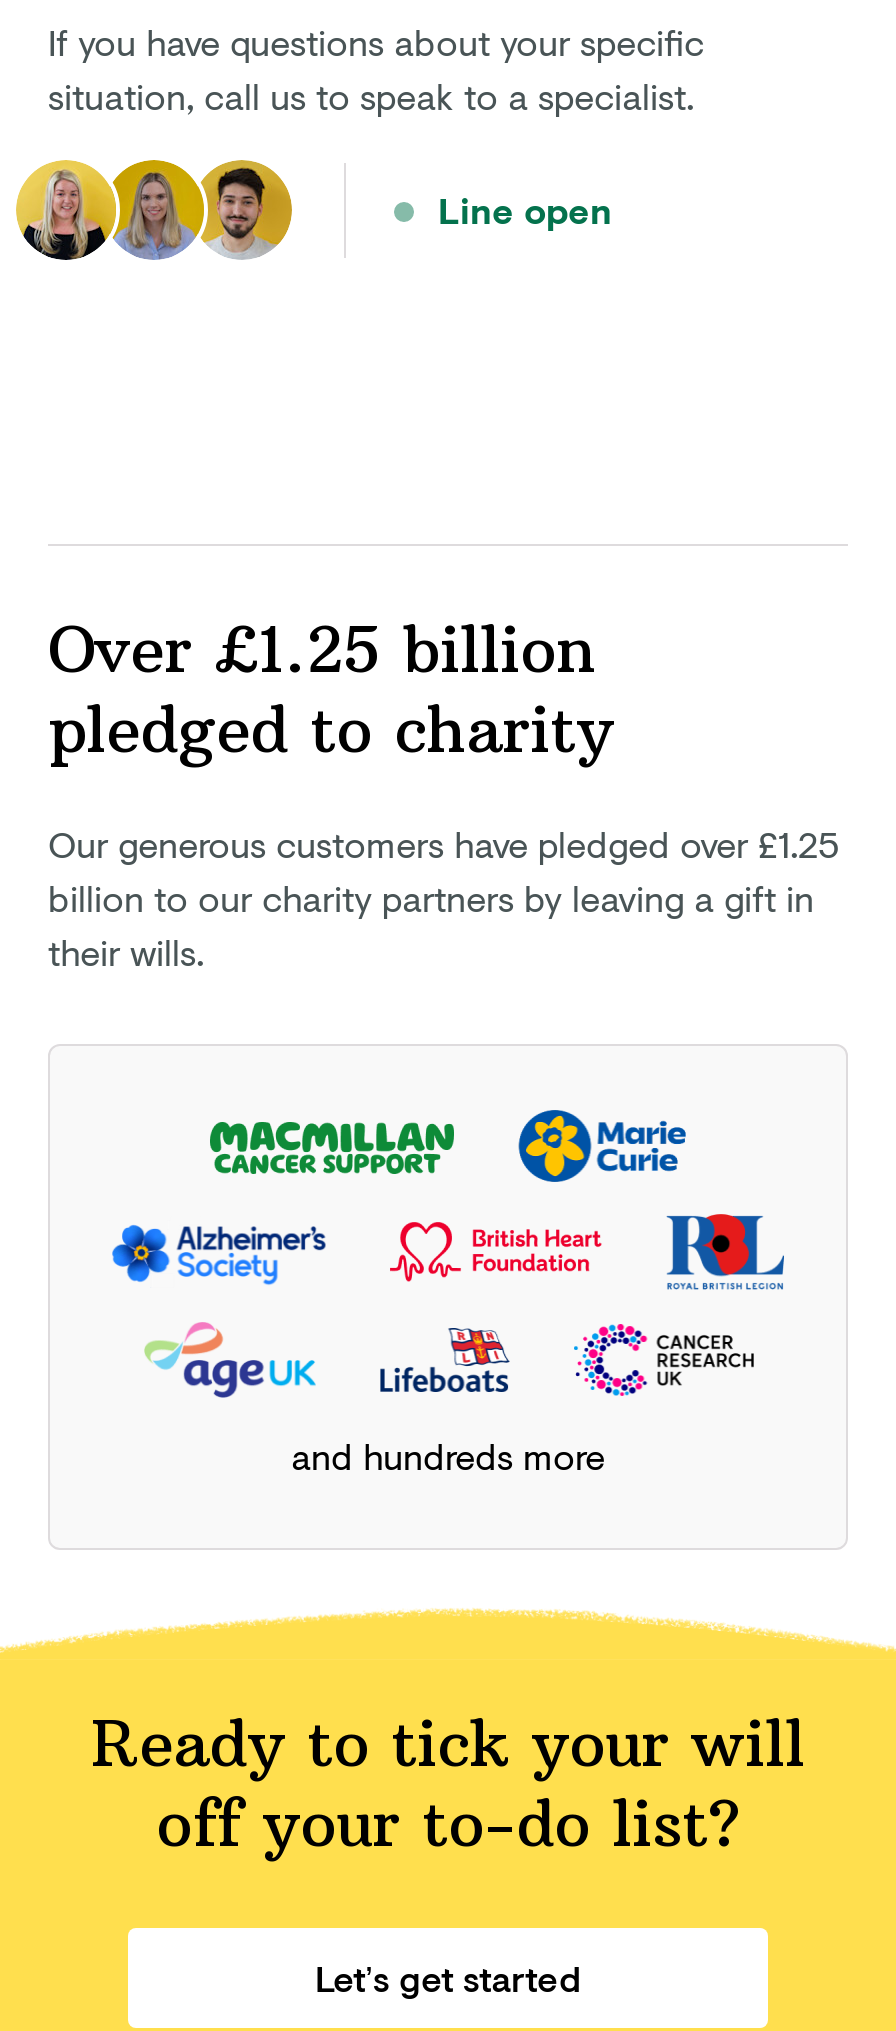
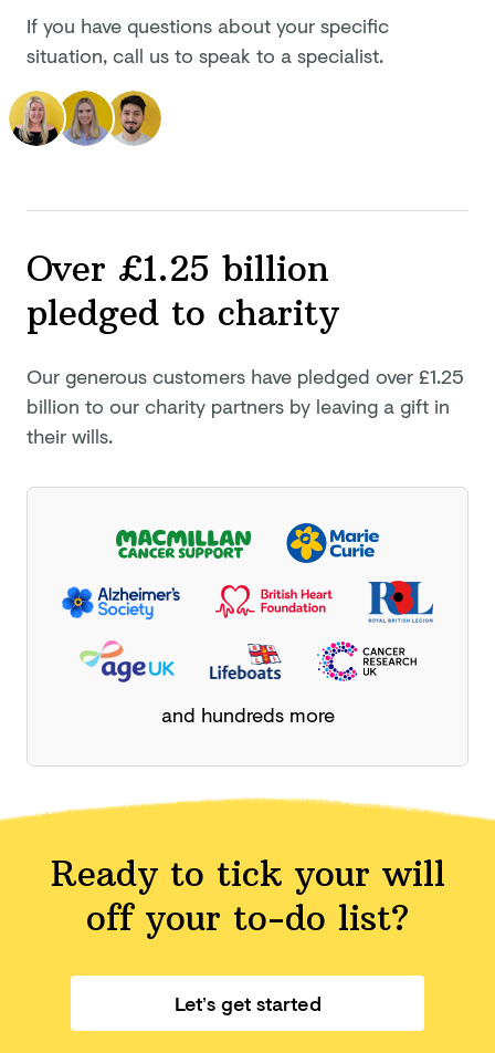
[438,184,612,236] Line open -> none

